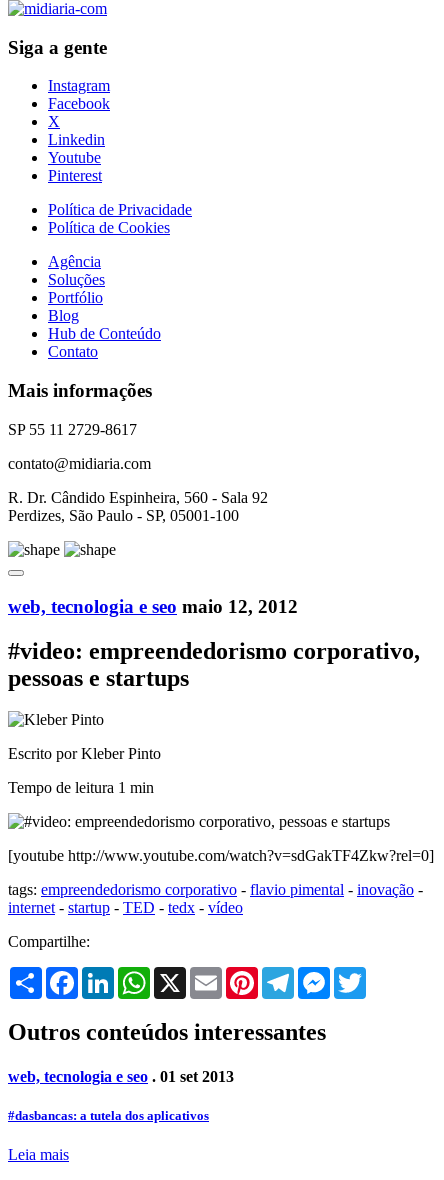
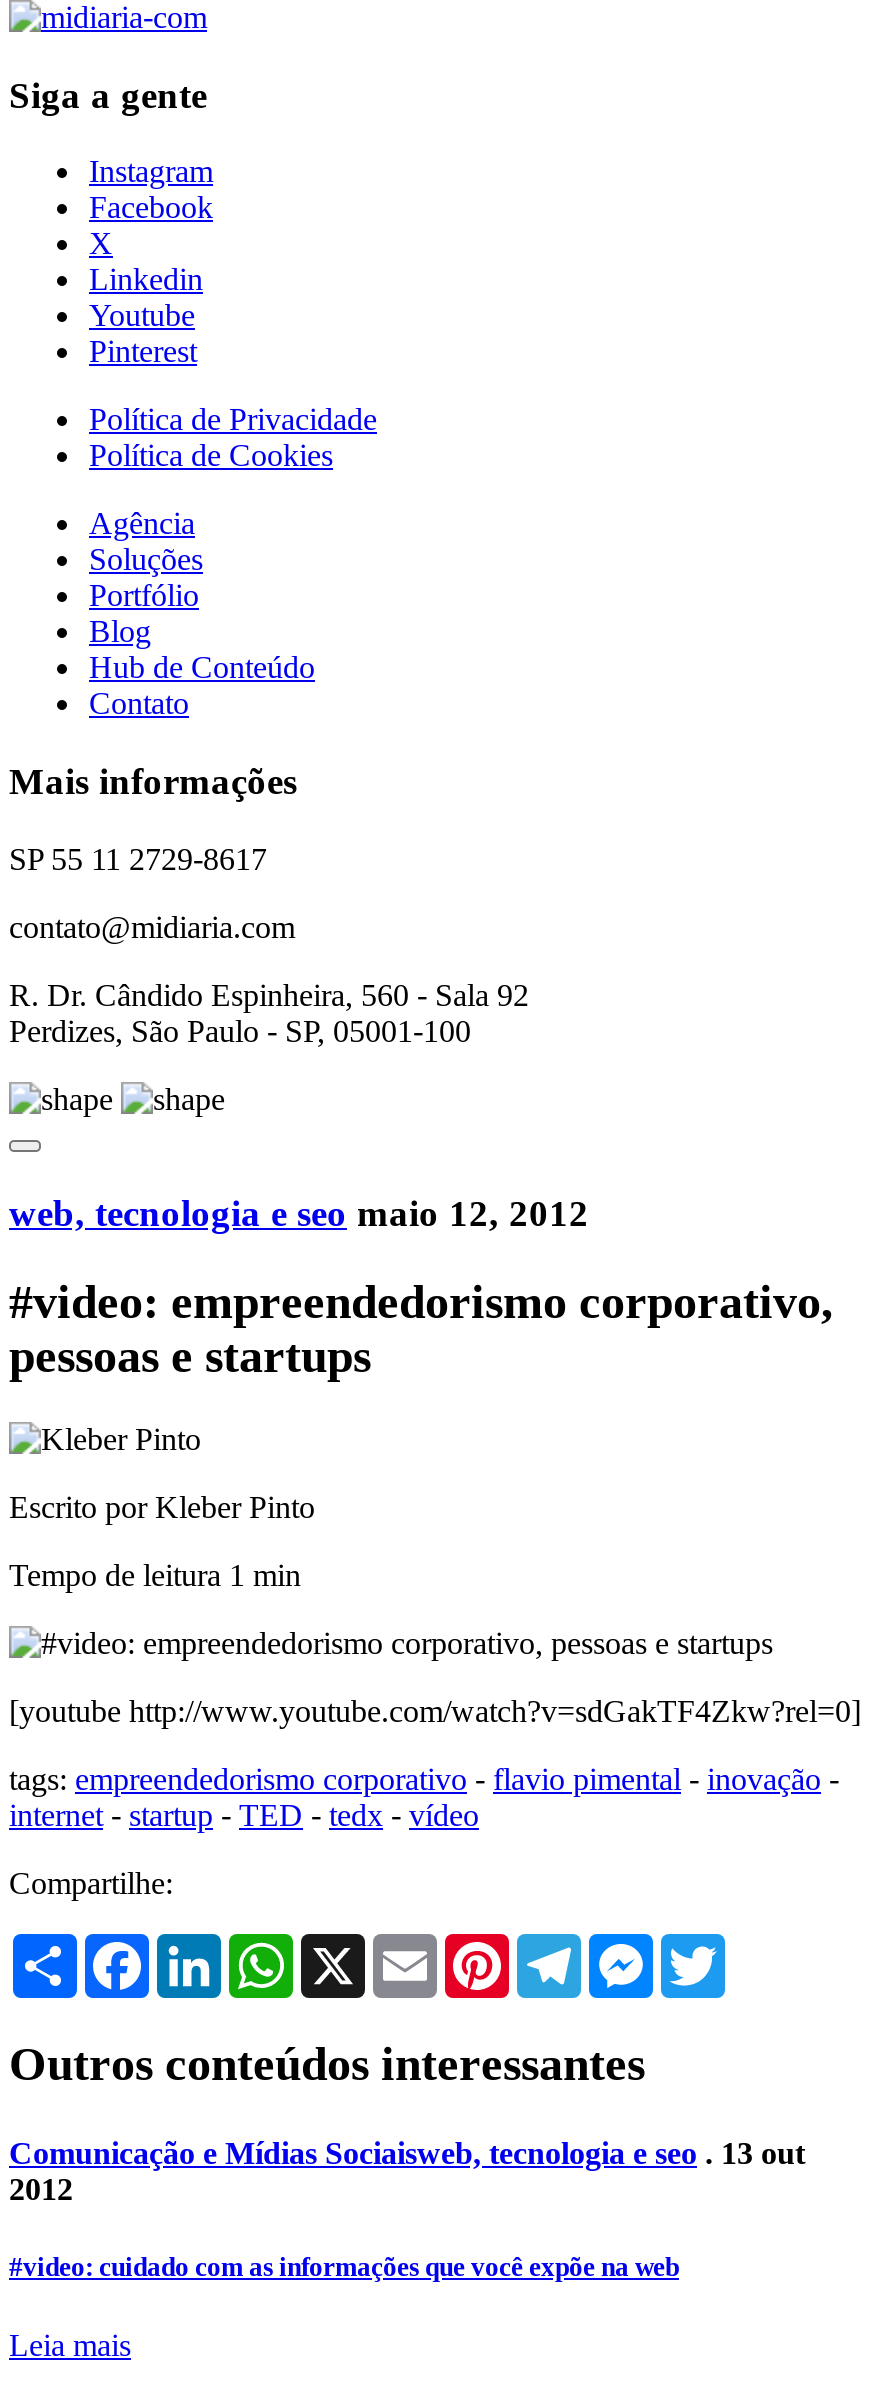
[8,1068,234,1085] web, tecnologia e seo. 01 set 2013 -> [9,2135,805,2205] Comunicação e Mídias Sociaisweb, tecnologia e seo. 13 out | 2012
[8,1108,209,1123] #dasbancas: a tutela dos aplicativos -> [9,2252,679,2282] #video: cuidado com as informações que você expõe na web

